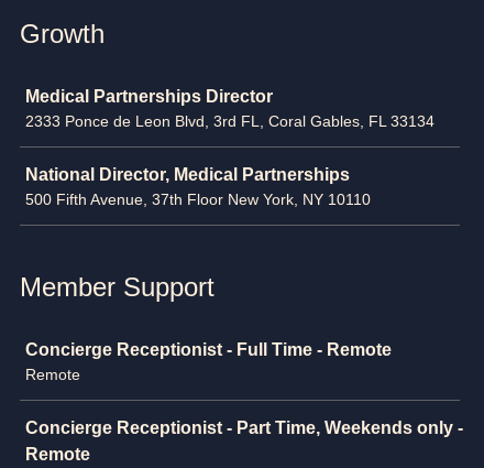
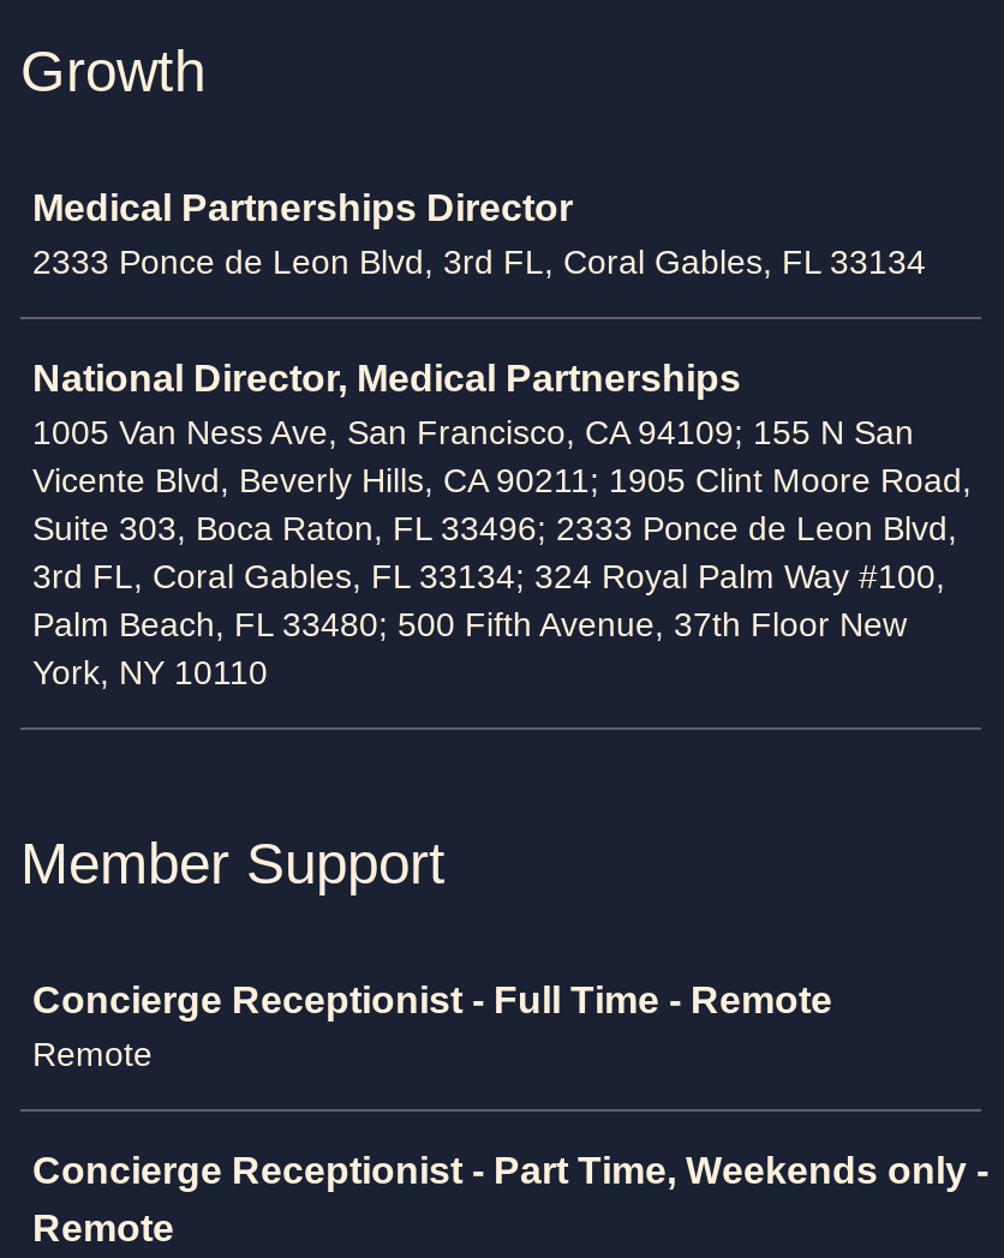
[25,191,371,208] 500 Fifth Avenue, 37th Floor New York, NY 10110 -> [32,413,972,691] 1005 Van Ness Ave, San Francisco, CA 94109; 155 N San | Vicente Blvd, Beverly Hills, CA 90211; 1905 Clint Moore Road, | Suite 303, Boca Raton, FL 33496; 2333 Ponce de Leon Blvd, | 3rd FL, Coral Gables, FL 33134; 324 Royal Palm Way #100, | Palm Beach, FL 33480; 500 Fifth Avenue, 37th Floor New | York, NY 10110

